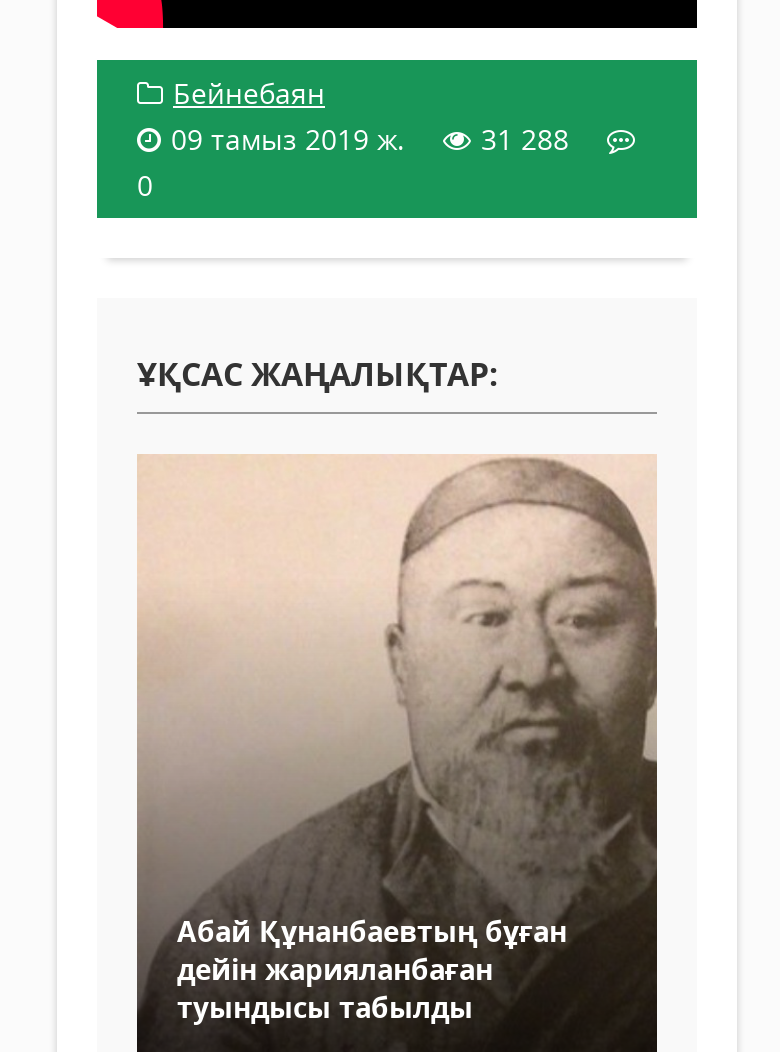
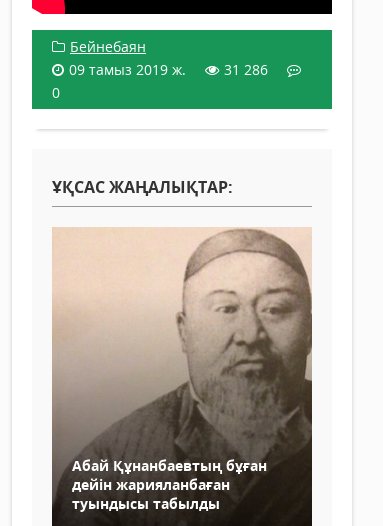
[171,120,569,158] 09 тамыз 2019 ж. 31 288 -> [69,60,268,79] 09 тамыз 2019 ж. 31 286

